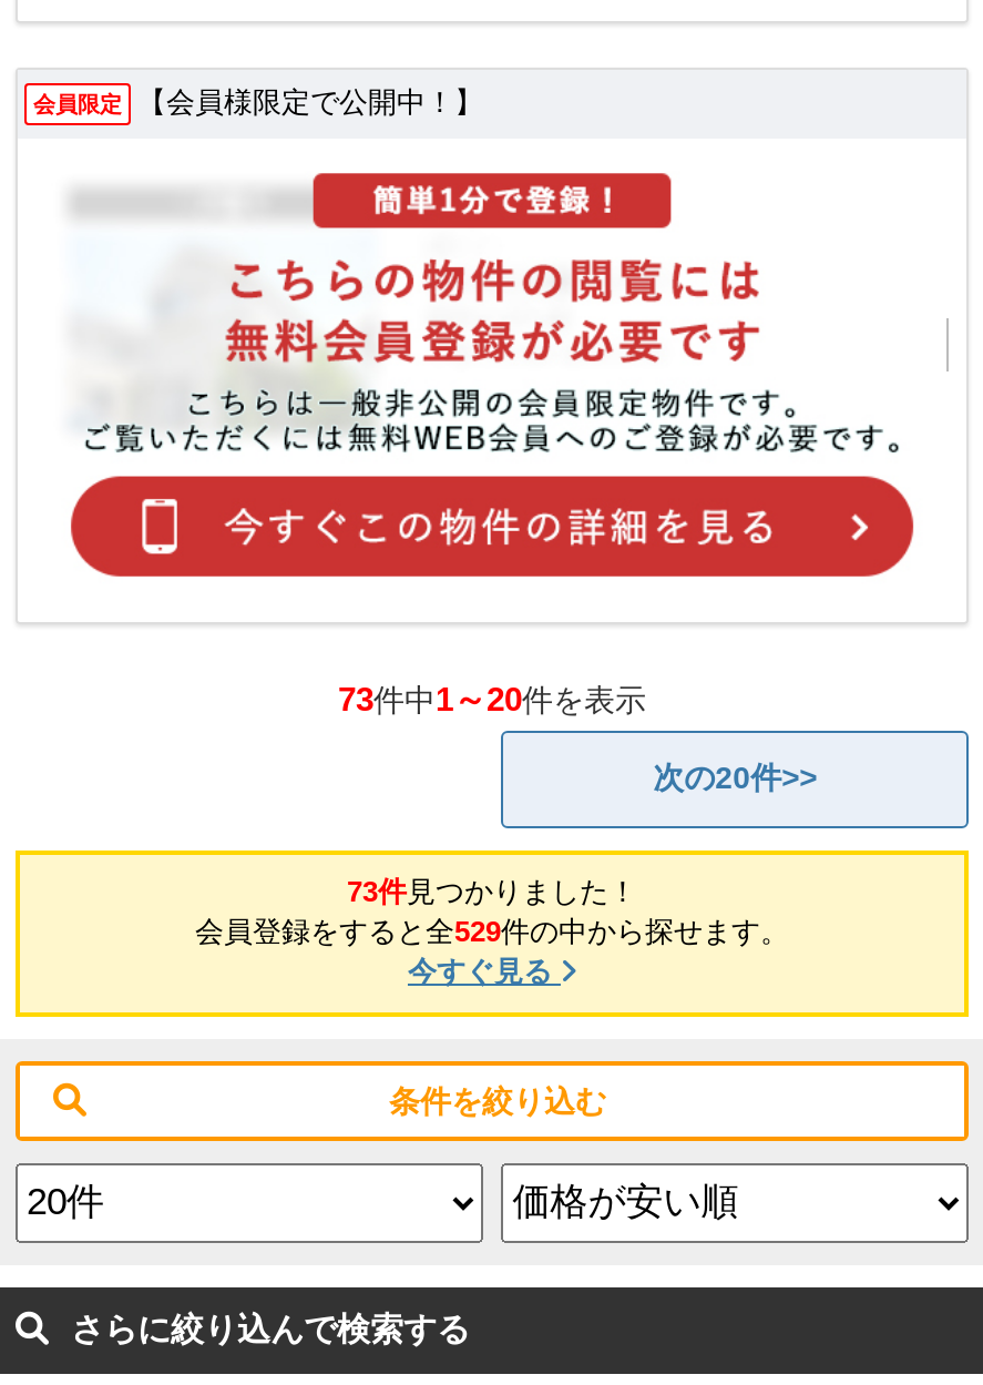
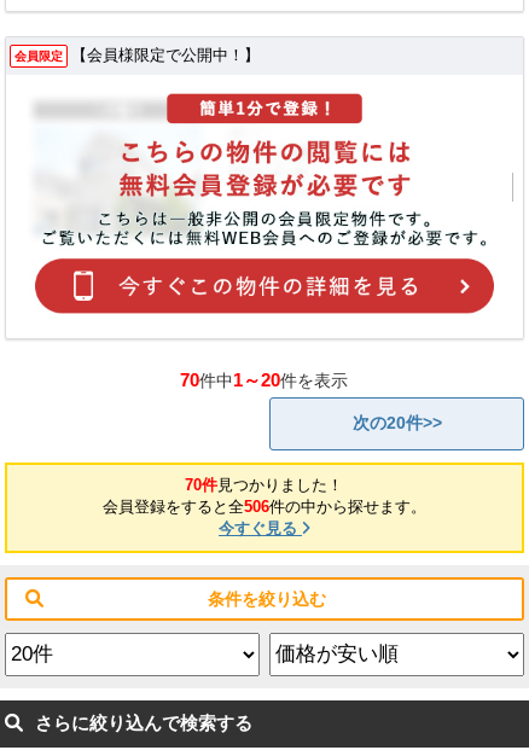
[338,679,646,717] 73件中1～20件を表示 -> [181,369,348,390] 70件中1～20件を表示
[347,875,637,909] 73件見つかりました！ -> [185,476,344,494] 70件見つかりました！
[195,915,789,949] 会員登録をすると全529件の中から探せます。 -> [103,498,426,516] 会員登録をすると全506件の中から探せます。

